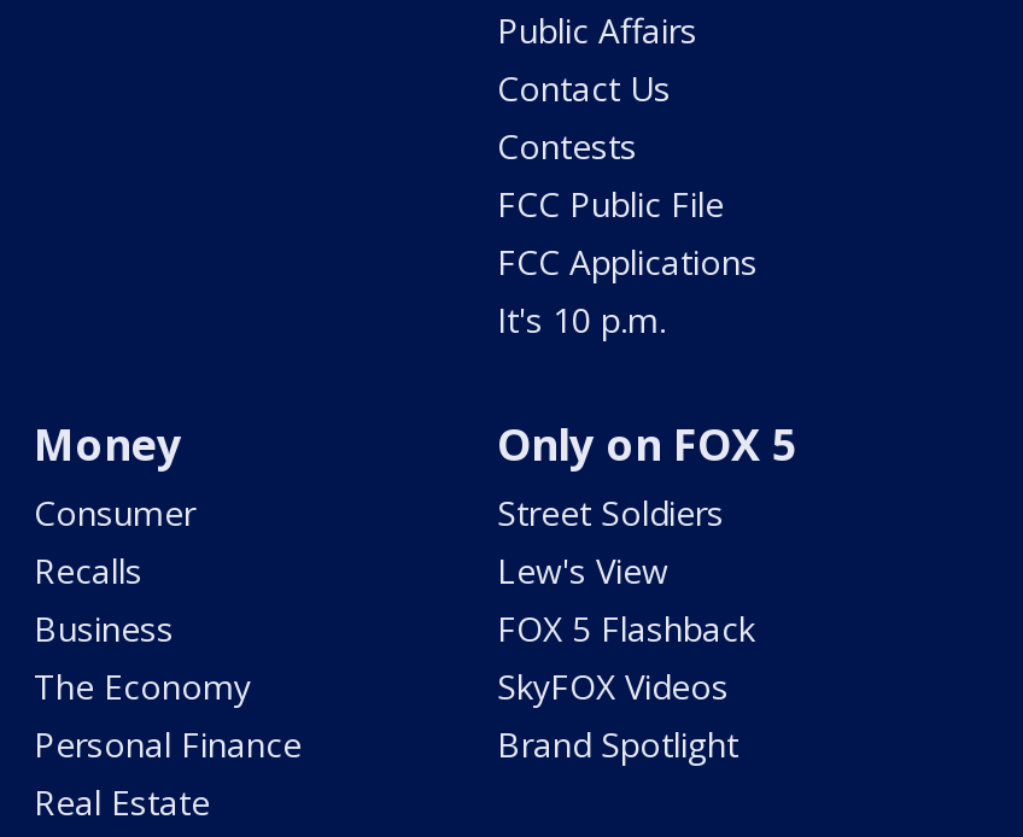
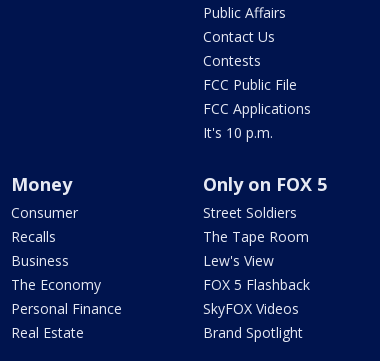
moved [497,549,755,768] -> [203,251,310,342]: Lew's View | FOX 5 Flashback | SkyFOX Videos | Brand Spotlight
none -> [203,227,309,246] The Tape Room

